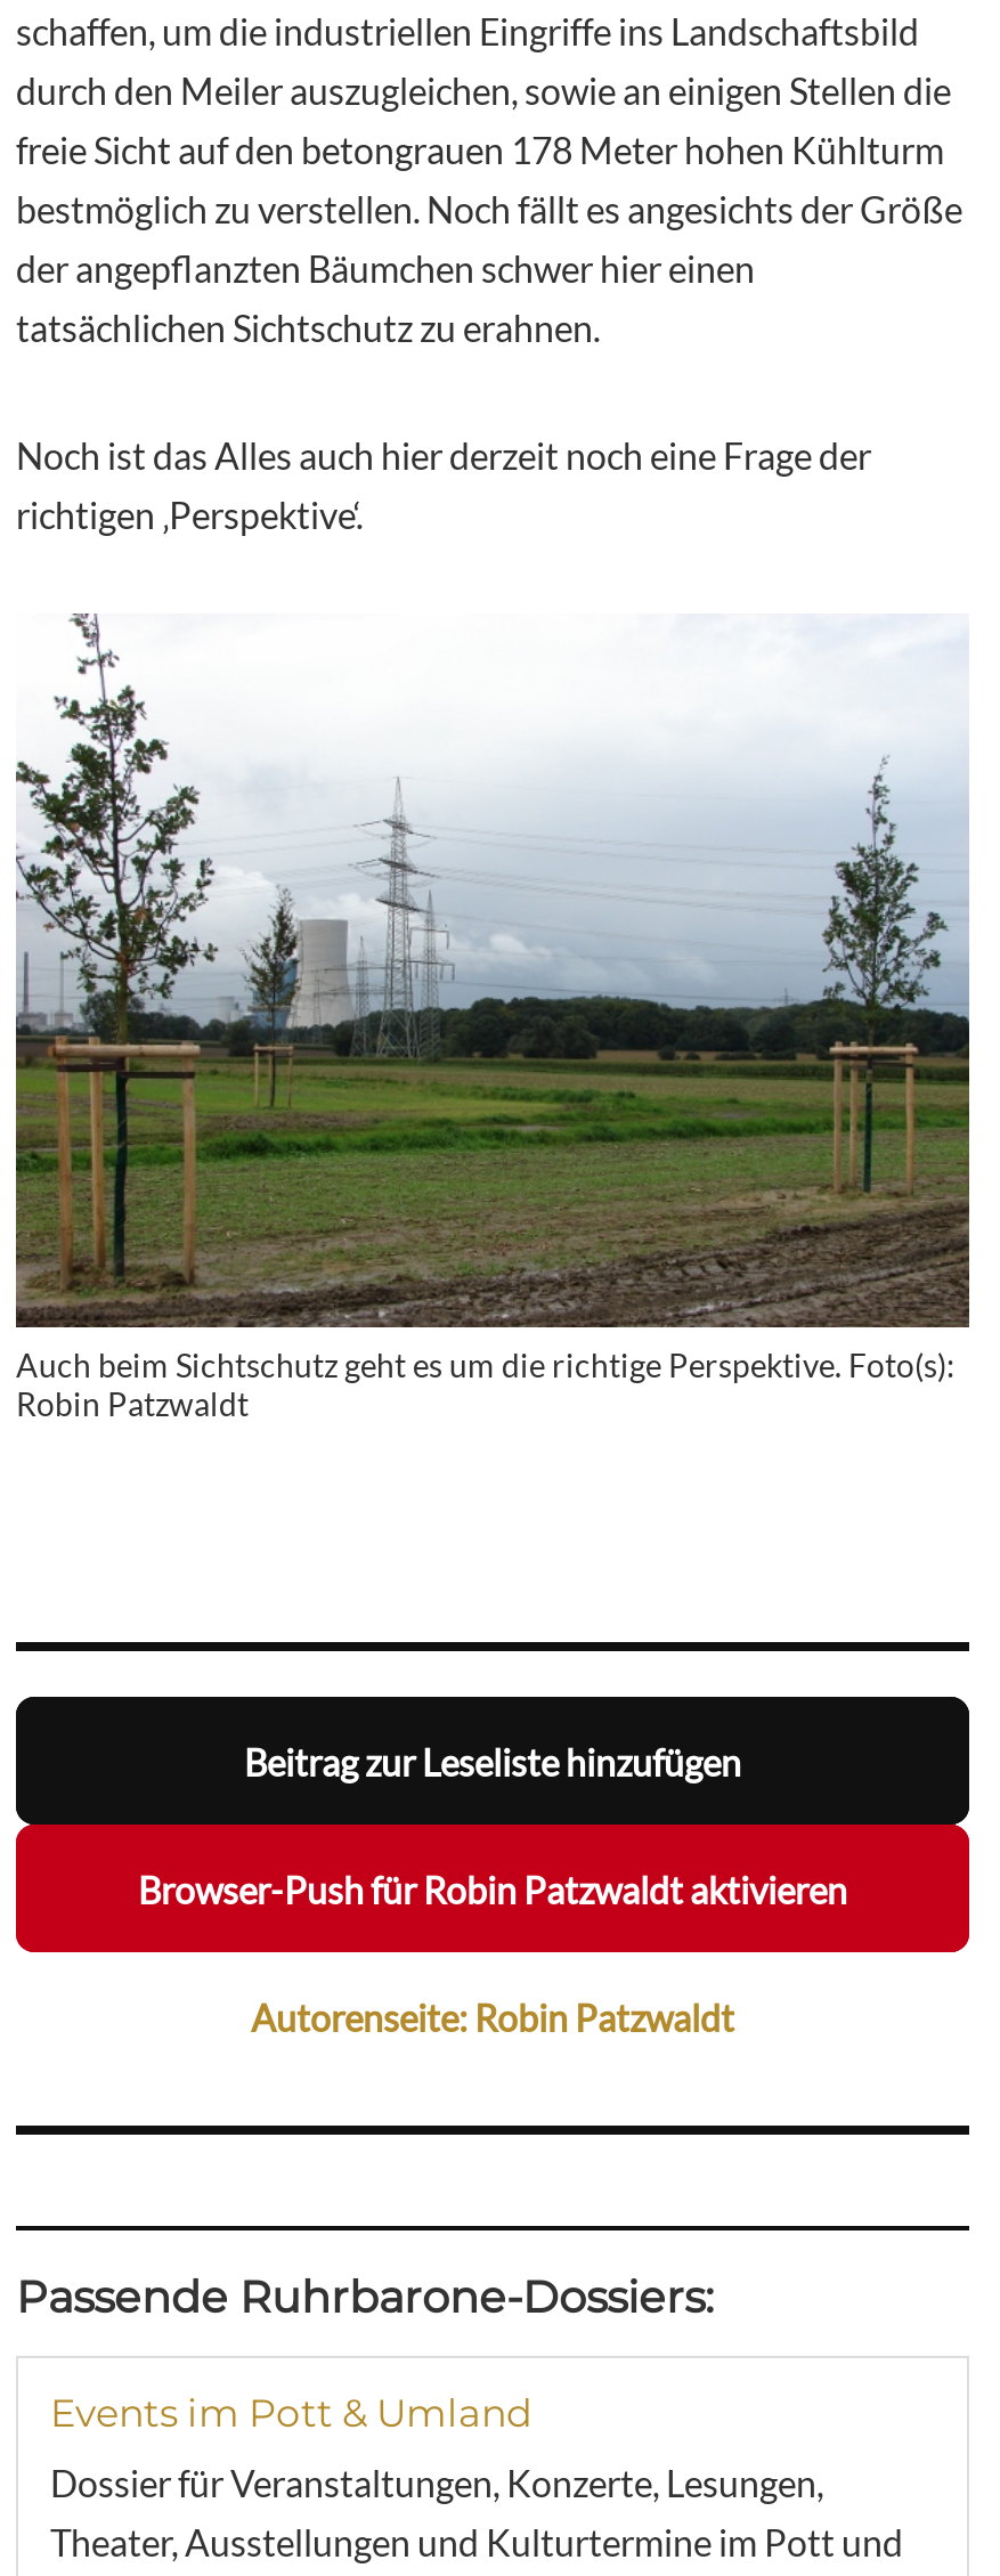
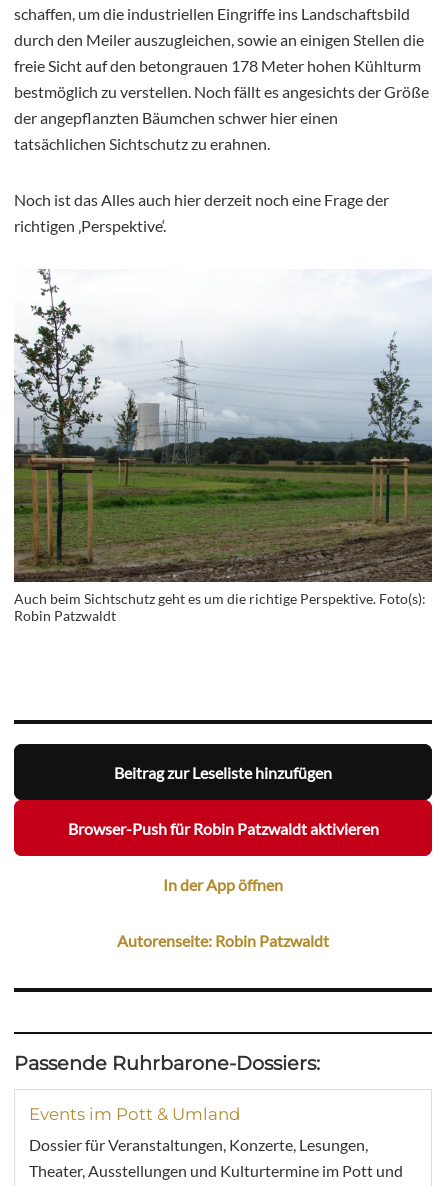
none -> [163,875,283,894] In der App öffnen

